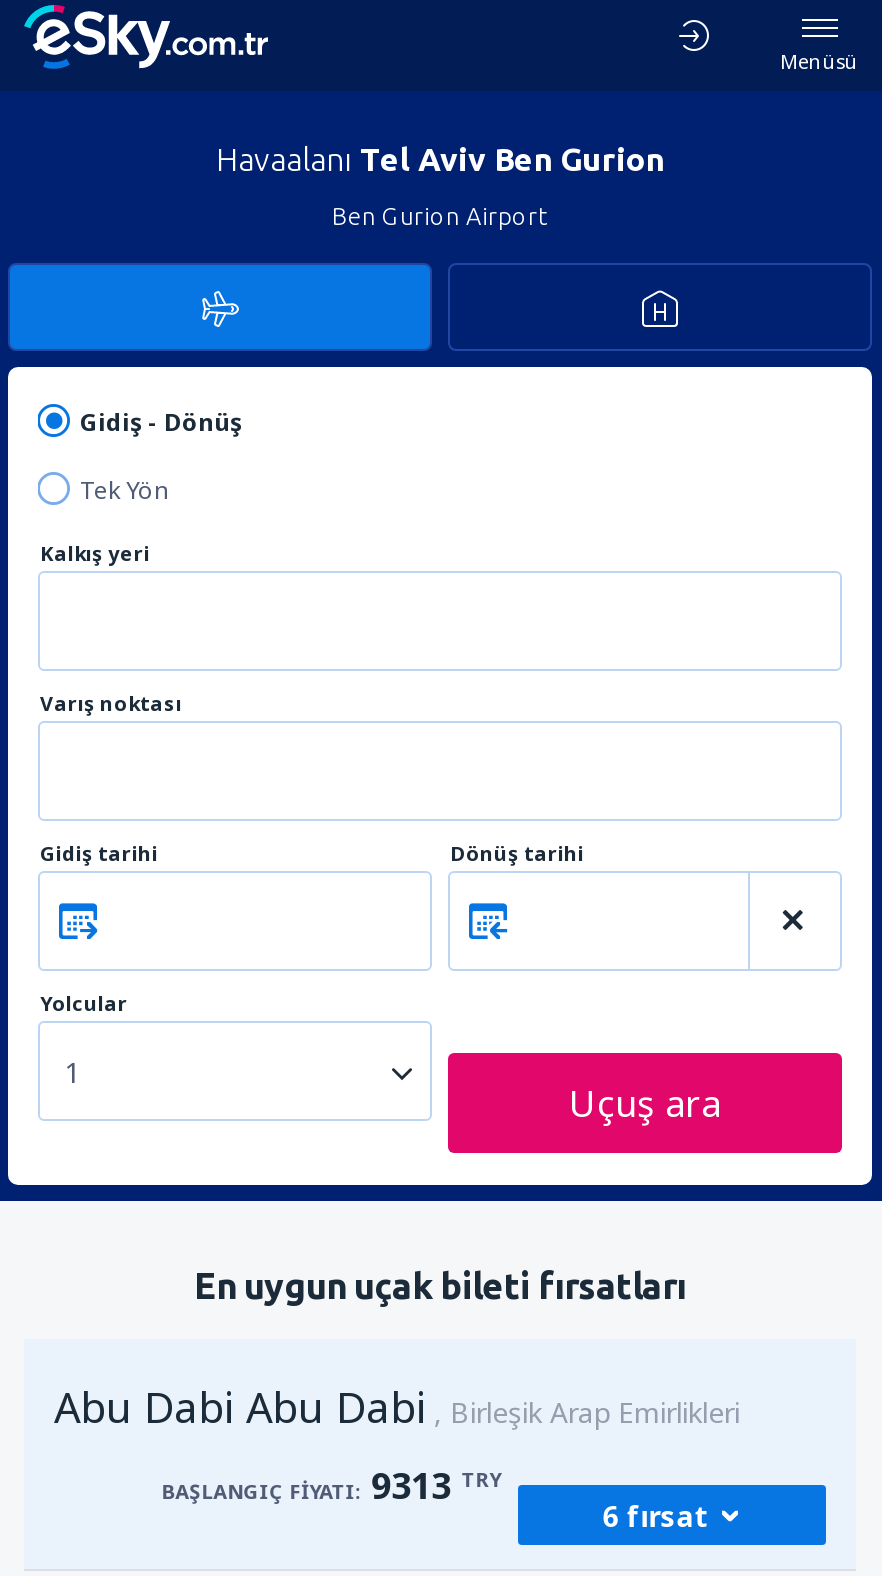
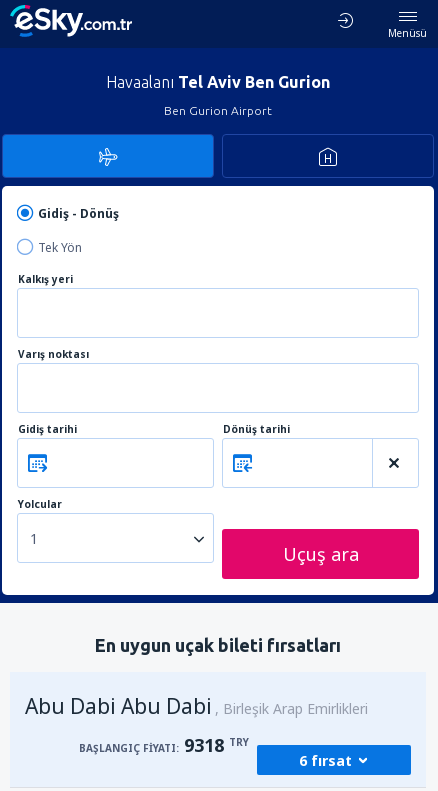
[161,1461,501,1509] BAŞLANGIÇ FIYATI: 9313 TRY -> [79,733,249,757] BAŞLANGIÇ FIYATI: 9318 TRY

